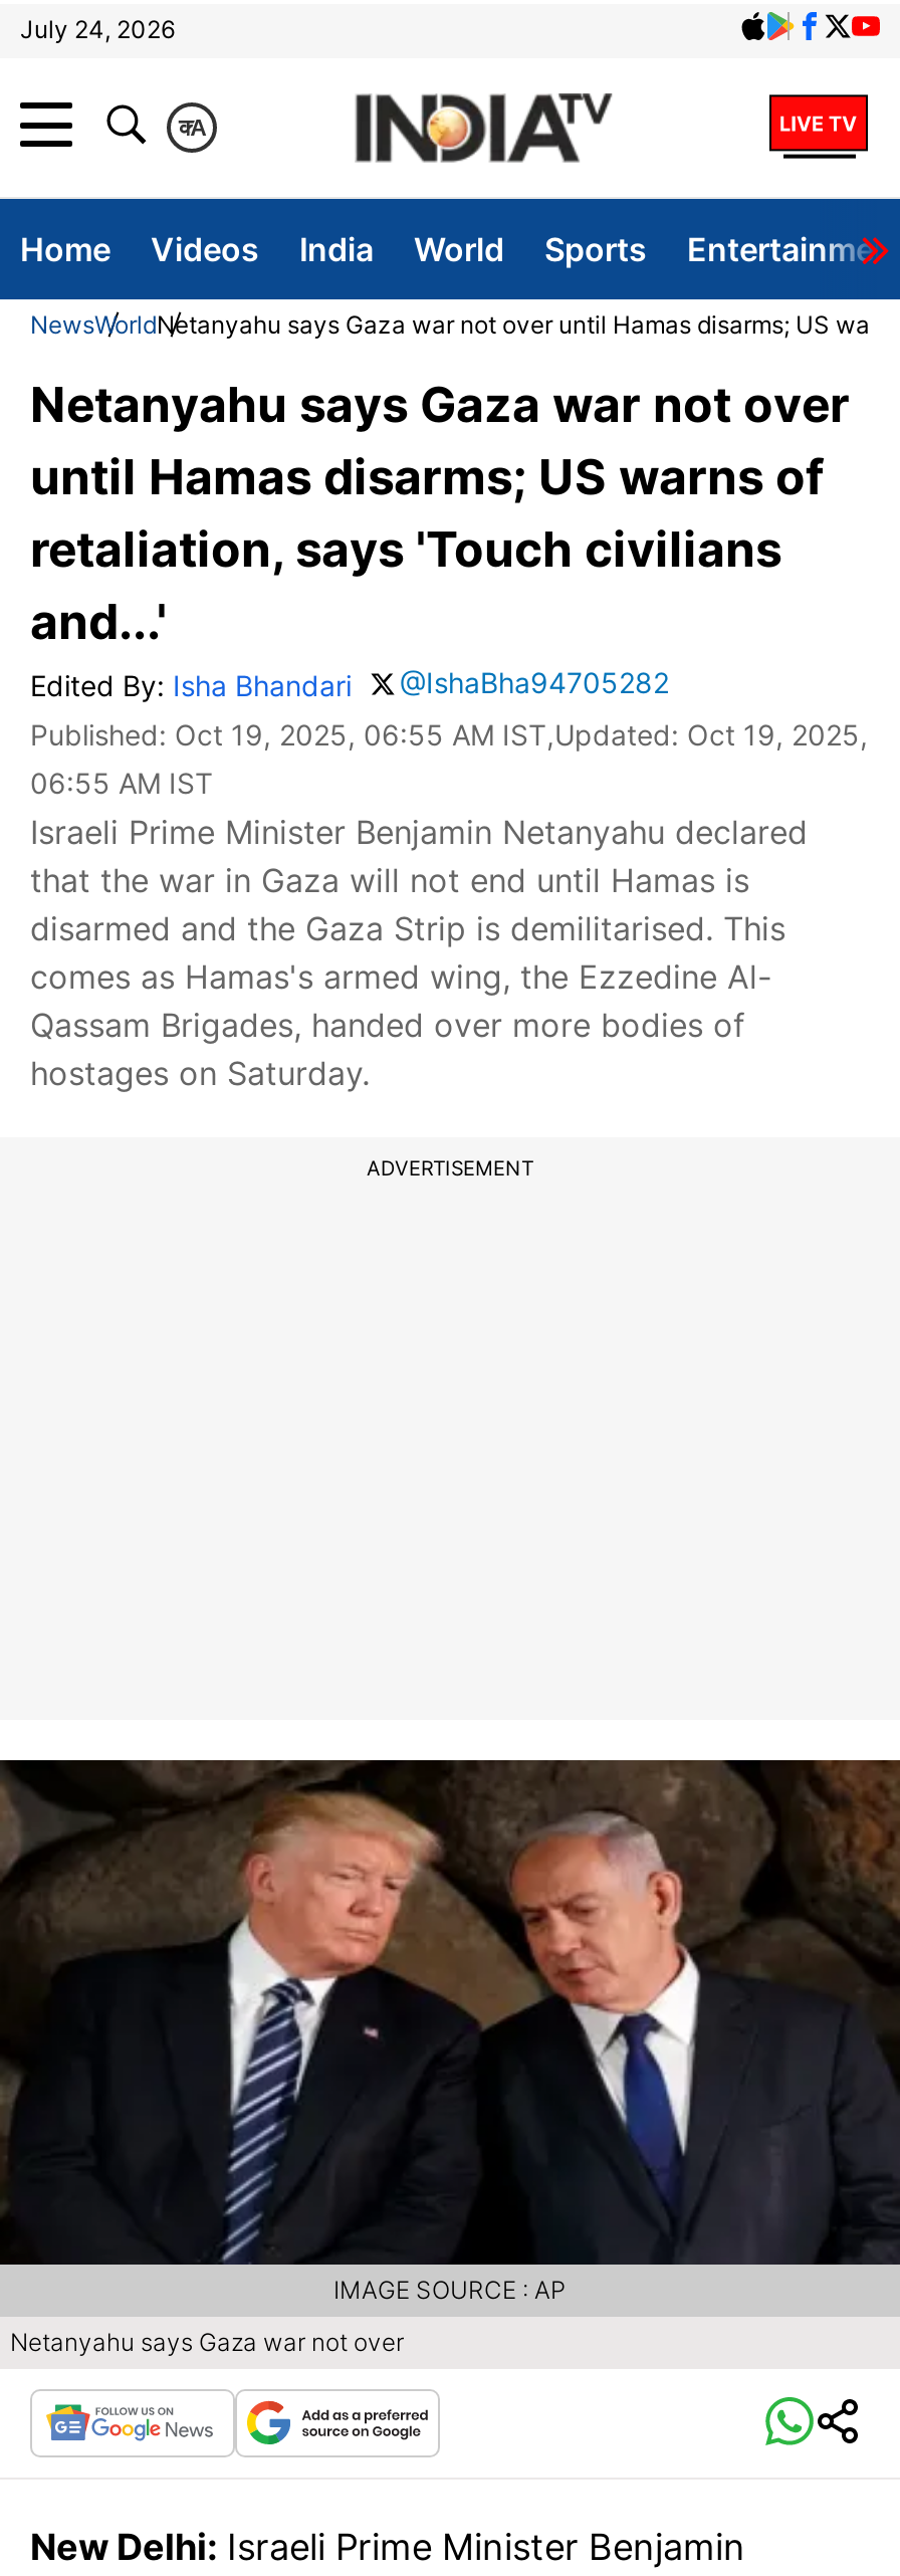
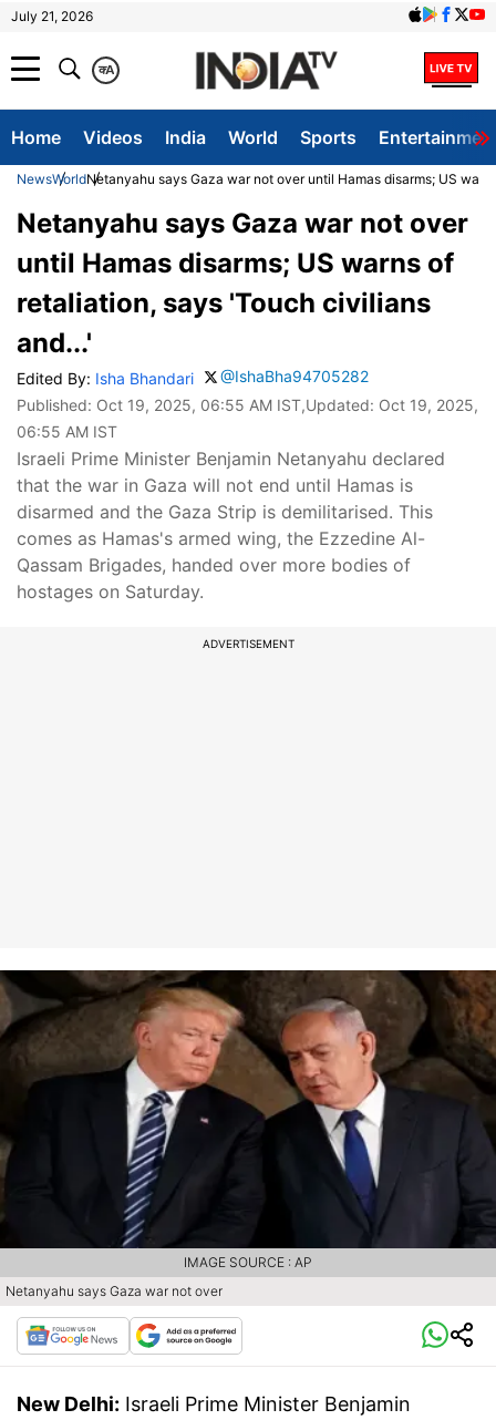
[20,14,175,44] July 24, 2026 -> [11,8,93,24] July 21, 2026

